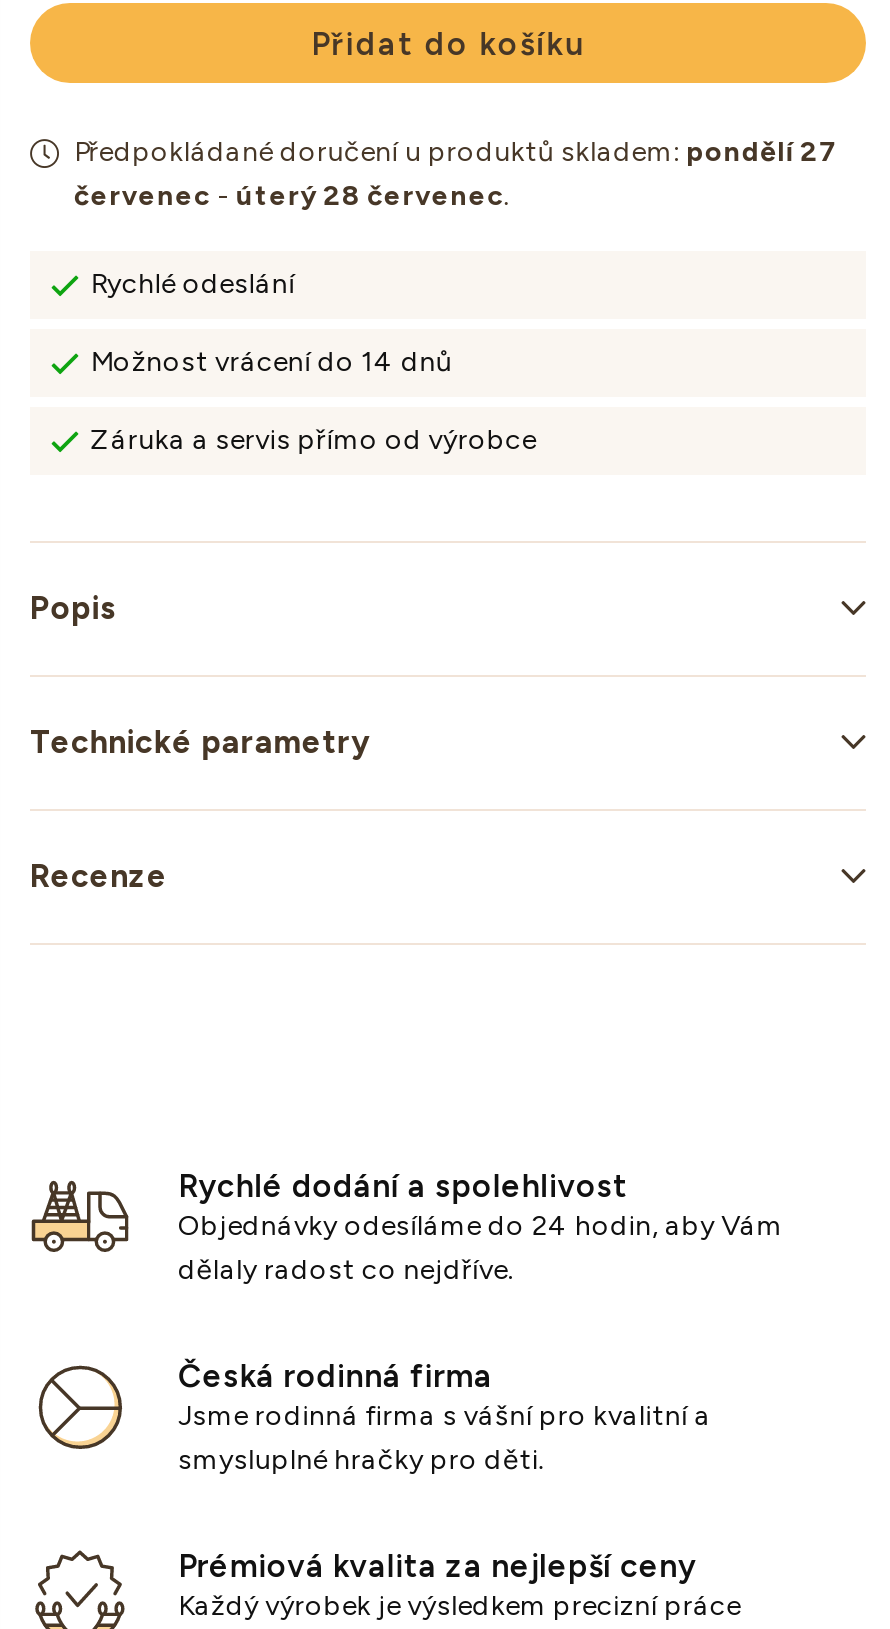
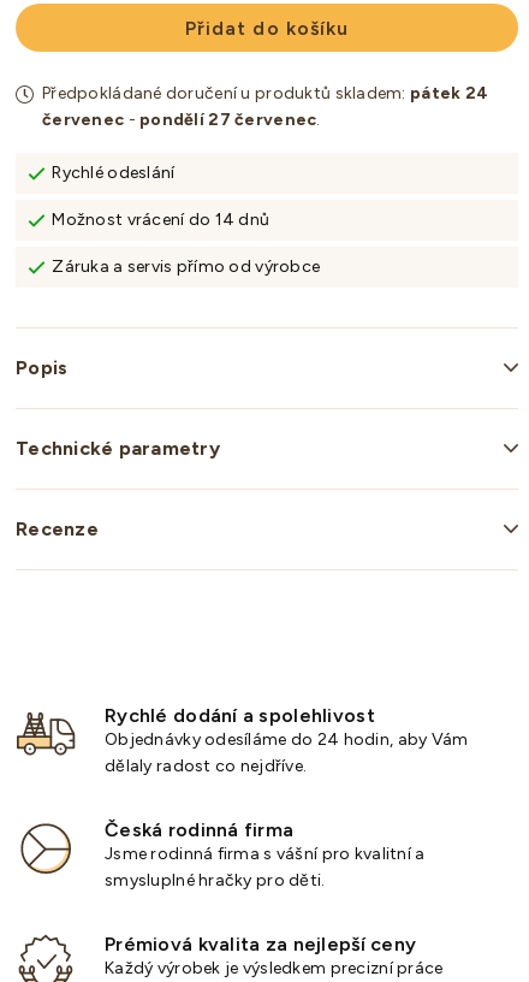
[74,135,838,169] Předpokládané doručení u produktů skladem: pondělí 27 -> [42,83,488,103] Předpokládané doručení u produktů skladem: pátek 24
[74,179,510,213] červenec - úterý 28 červenec. -> [42,110,321,130] červenec - pondělí 27 červenec.

